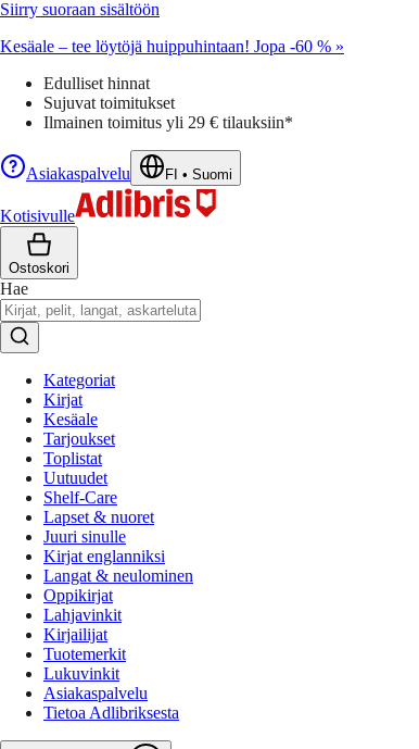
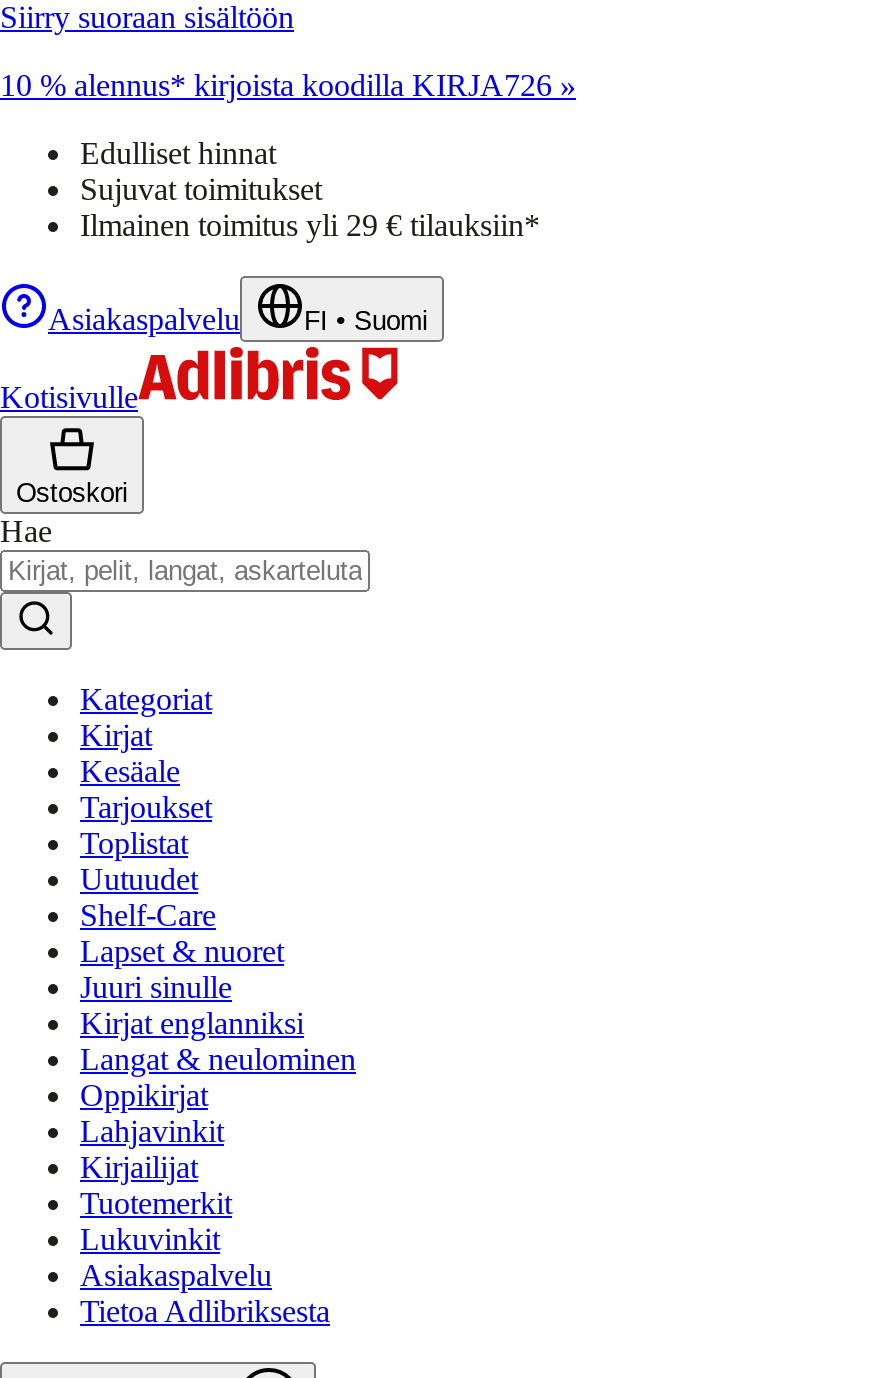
[0,37,344,55] Kesäale – tee löytöjä huippuhintaan! Jopa -60 % » -> [0,68,576,102] 10 % alennus* kirjoista koodilla KIRJA726 »

